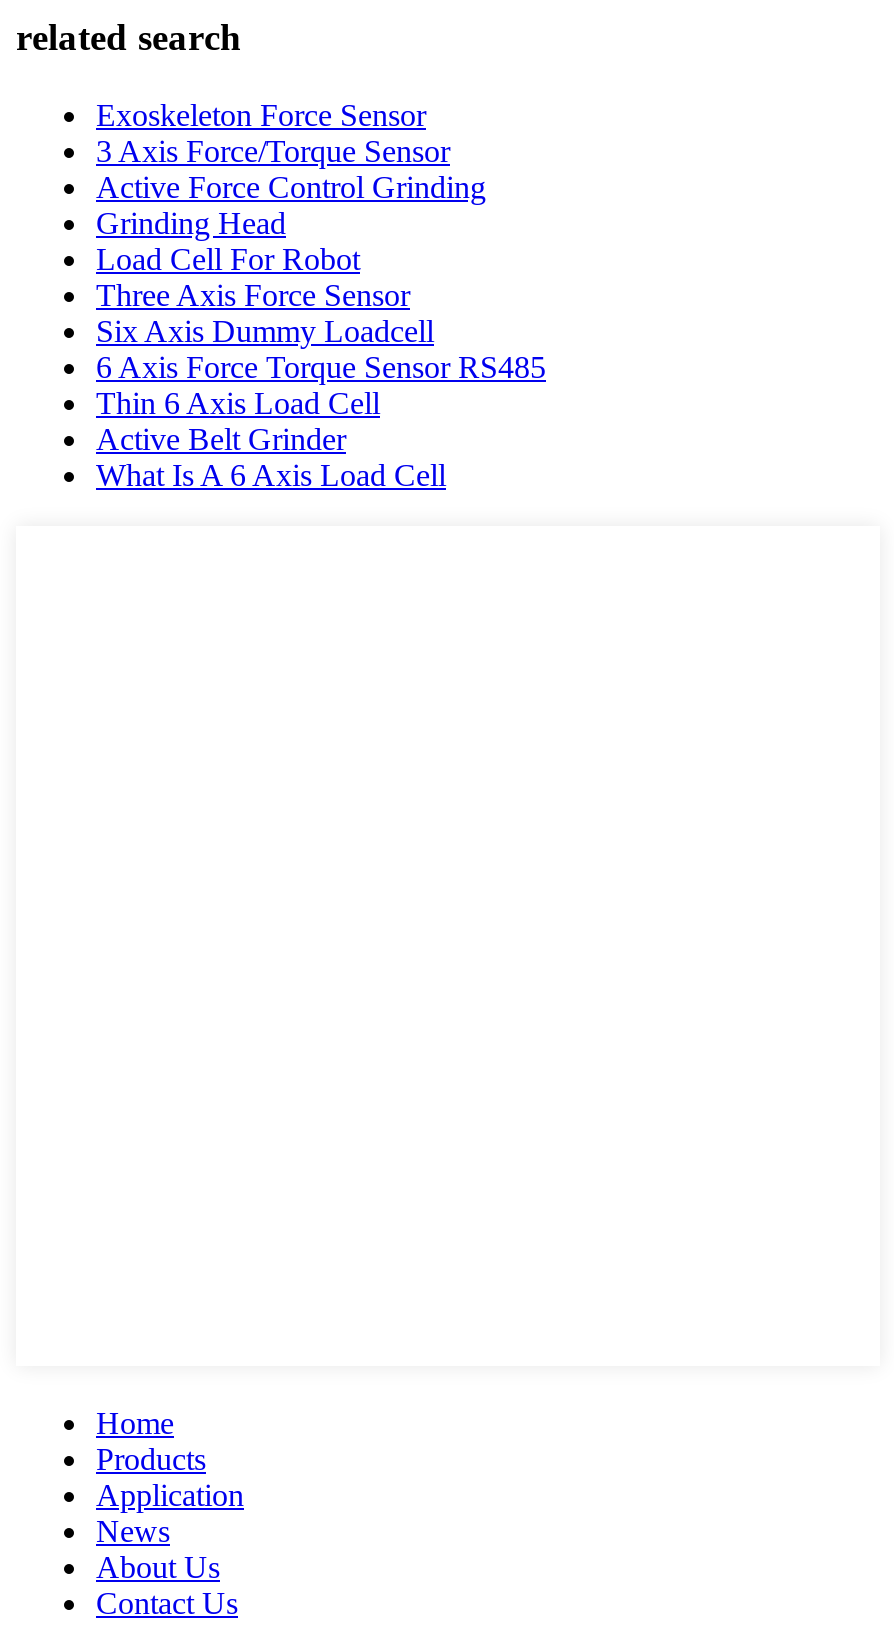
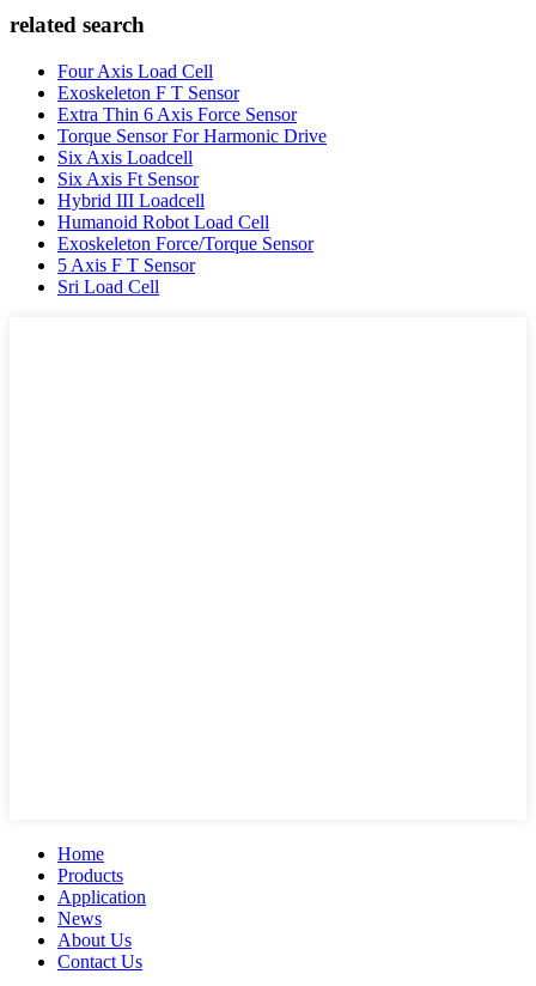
[96,98,546,492] Exoskeleton Force Sensor | 3 Axis Force/Torque Sensor | Active Force Control Grinding | Grinding Head | Load Cell For Robot | Three Axis Force Sensor | Six Axis Dummy Loadcell | 6 Axis Force Torque Sensor RS485 | Thin 6 Axis Load Cell | Active Belt Grinder | What Is A 6 Axis Load Cell -> [57,61,327,297] Four Axis Load Cell | Exoskeleton F T Sensor | Extra Thin 6 Axis Force Sensor | Torque Sensor For Harmonic Drive | Six Axis Loadcell | Six Axis Ft Sensor | Hybrid III Loadcell | Humanoid Robot Load Cell | Exoskeleton Force/Torque Sensor | 5 Axis F T Sensor | Sri Load Cell

